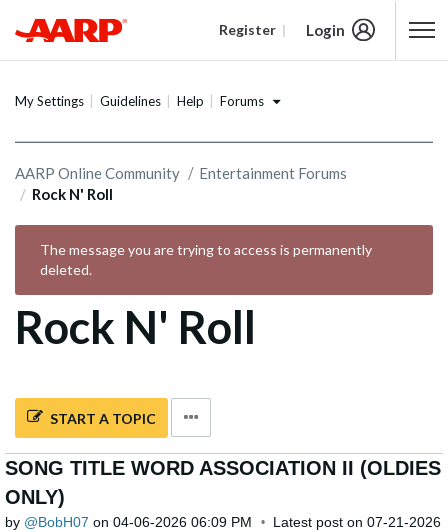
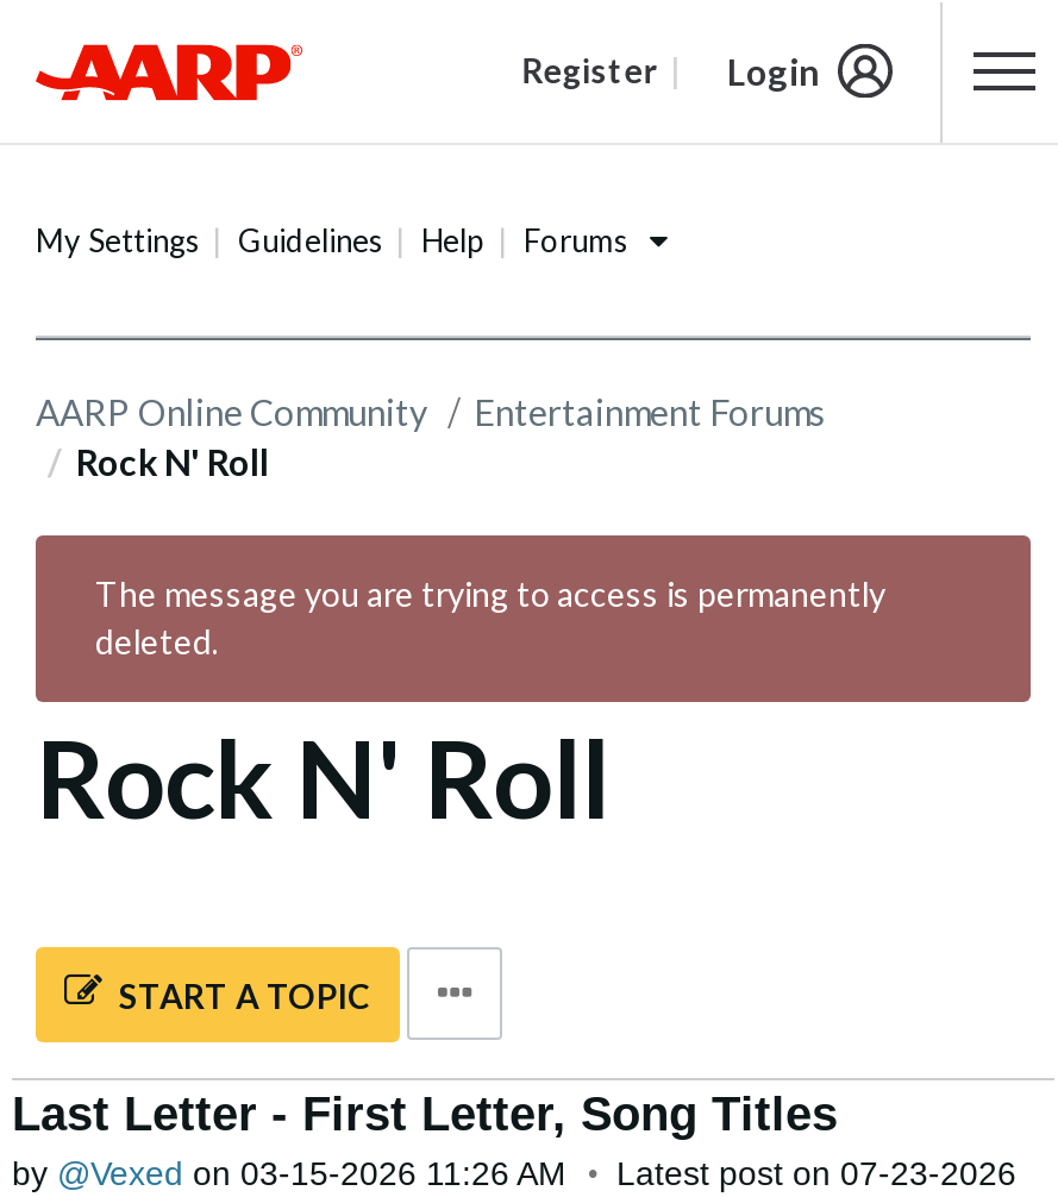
[5,457,441,508] SONG TITLE WORD ASSOCIATION II (OLDIES | ONLY) -> [12,1087,838,1139] Last Letter - First Letter, Song Titles
[38,514,252,530] BobH07 on 04-06-2026 06:09 PM -> [90,1153,566,1192] Vexed on 03-15-2026 11:26 AM
[273,514,441,530] Latest post on 07-21-2026 -> [616,1153,1016,1192] Latest post on 07-23-2026

